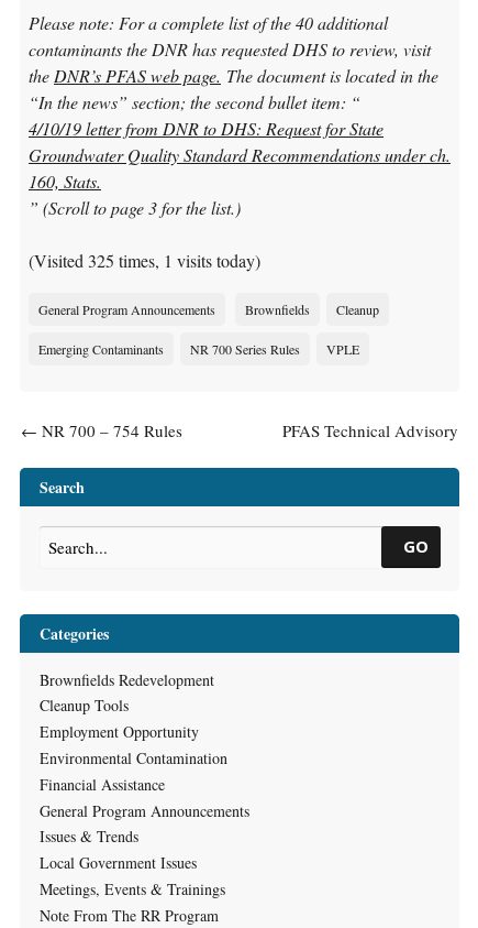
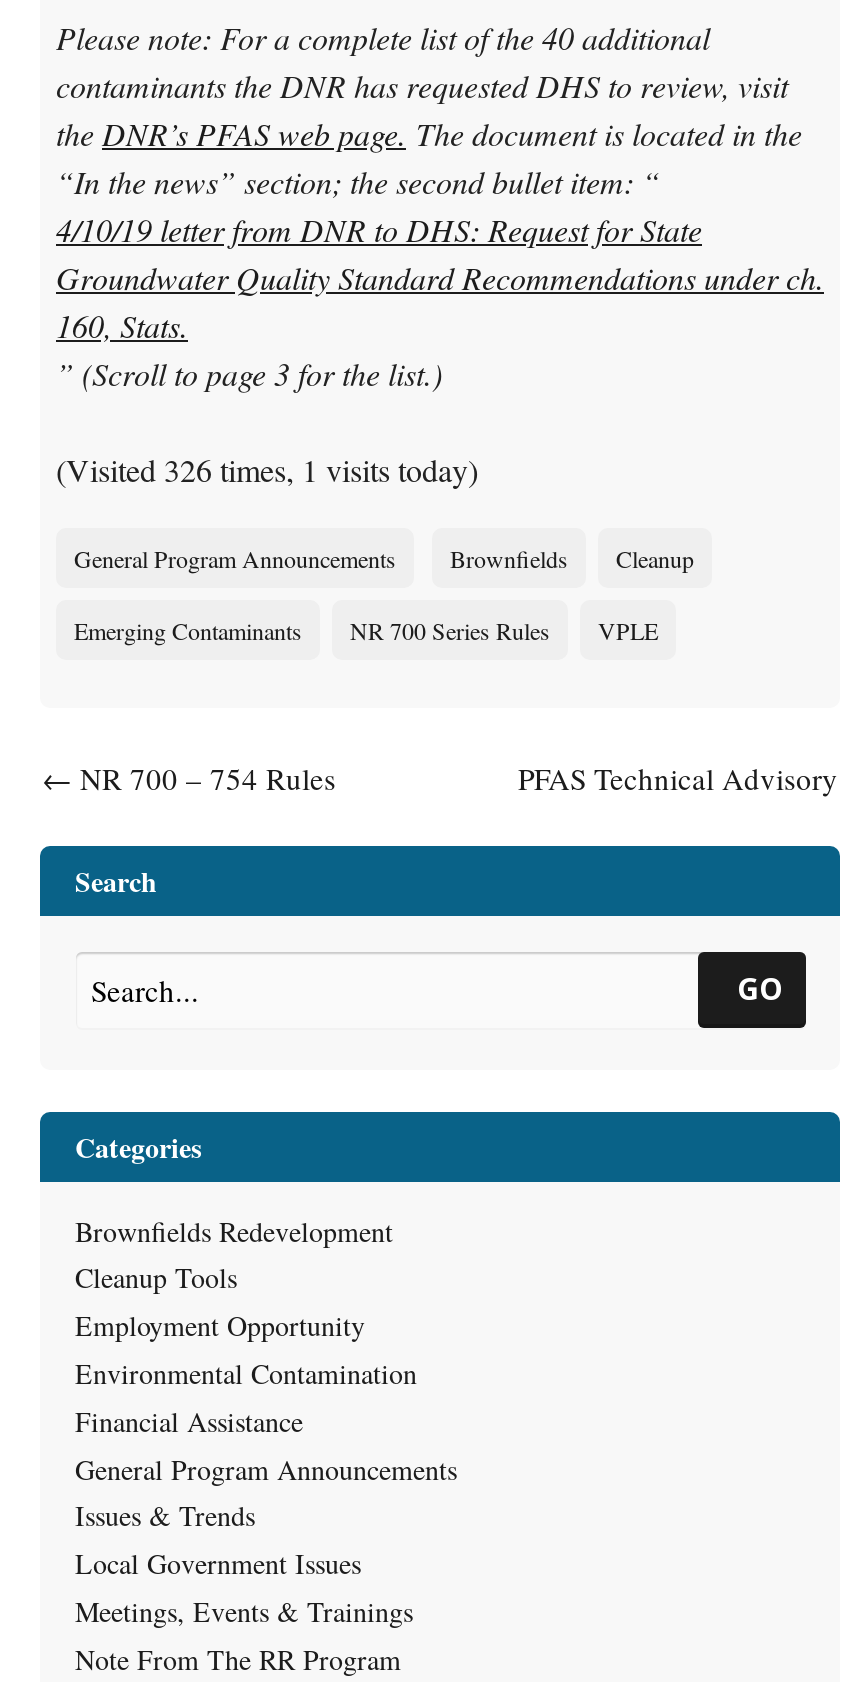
[29,248,260,271] (Visited 325 times, 1 visits today) -> [56,447,478,489] (Visited 326 times, 1 visits today)

